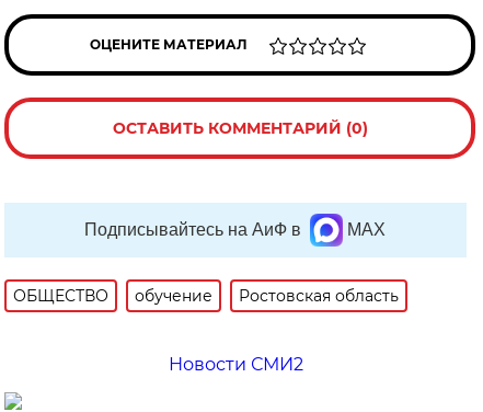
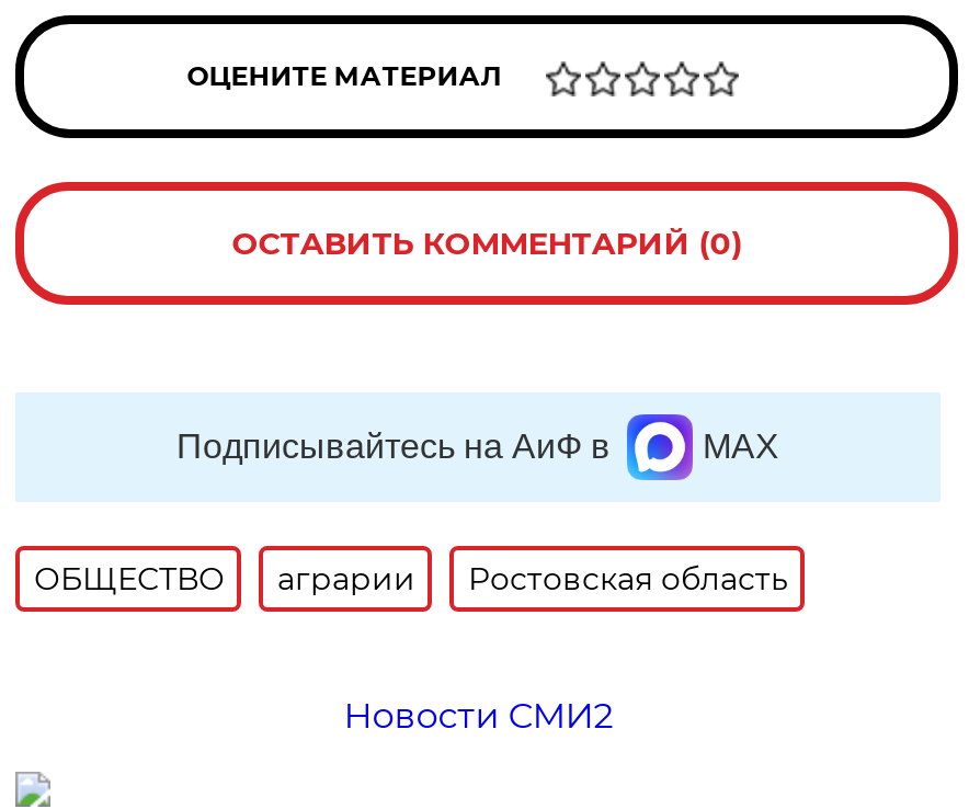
[135,286,213,306] обучение -> [277,559,415,598] аграрии

